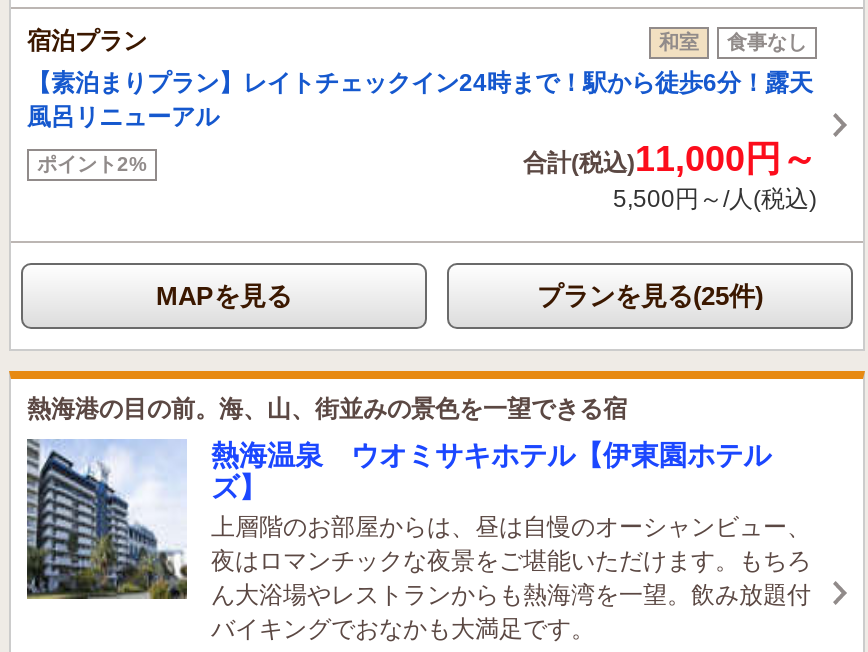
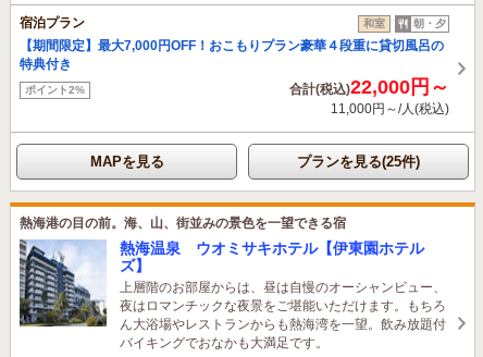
[727,30,807,52] 食事なし -> [413,17,446,29] 朝・夕
[27,68,813,130] 【素泊まりプラン】レイトチェックイン24時まで！駅から徒歩6分！露天 | 風呂リニューアル -> [20,38,444,72] 【期間限定】最大7,000円OFF！おこもりプラン豪華４段重に貸切風呂の | 特典付き
[523,138,817,178] 合計(税込)11,000円～ -> [289,76,449,98] 合計(税込)22,000円～
[613,184,817,212] 5,500円～/人(税込) -> [331,101,449,116] 11,000円～/人(税込)

